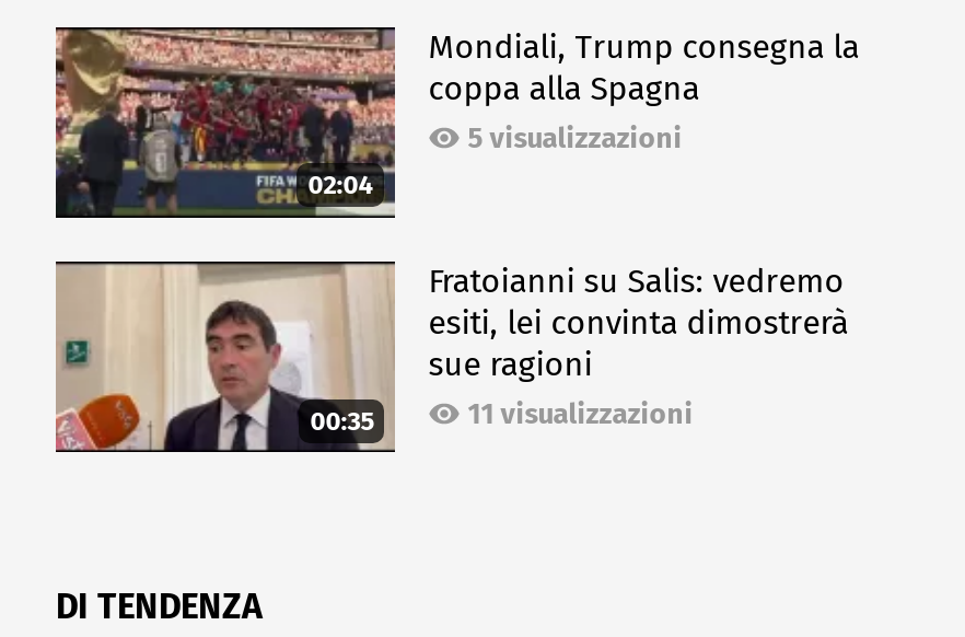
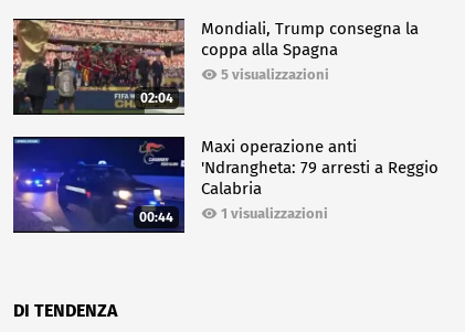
[54,262,397,452] [image] | 00:35 -> [12,137,186,233] [image] | 00:44
[428,262,848,431] Fratoianni su Salis: vedremo | esiti, lei convinta dimostrerà | sue ragioni | 11 visualizzazioni -> [201,137,439,222] Maxi operazione anti | 'Ndrangheta: 79 arresti a Reggio | Calabria | 1 visualizzazioni

